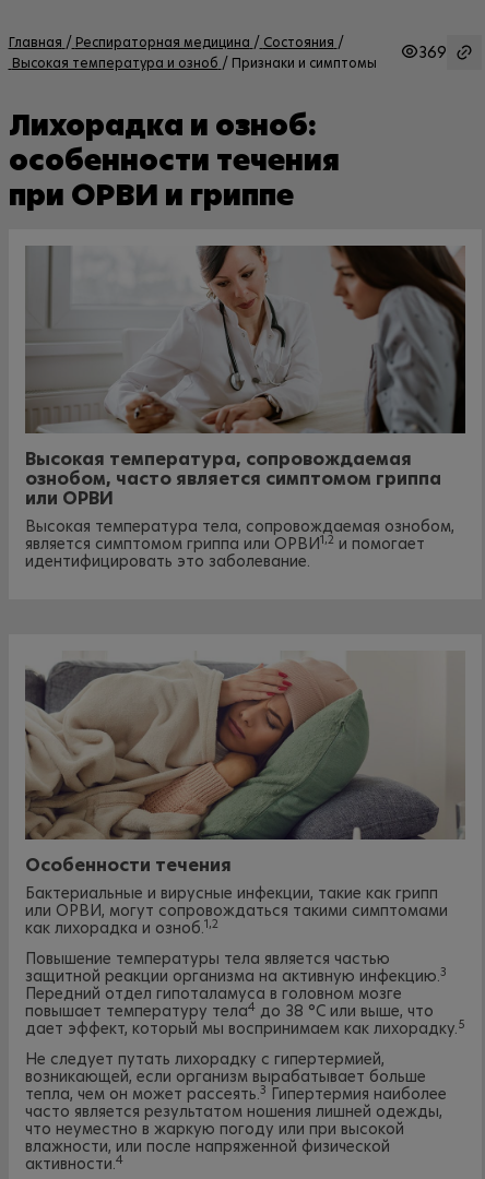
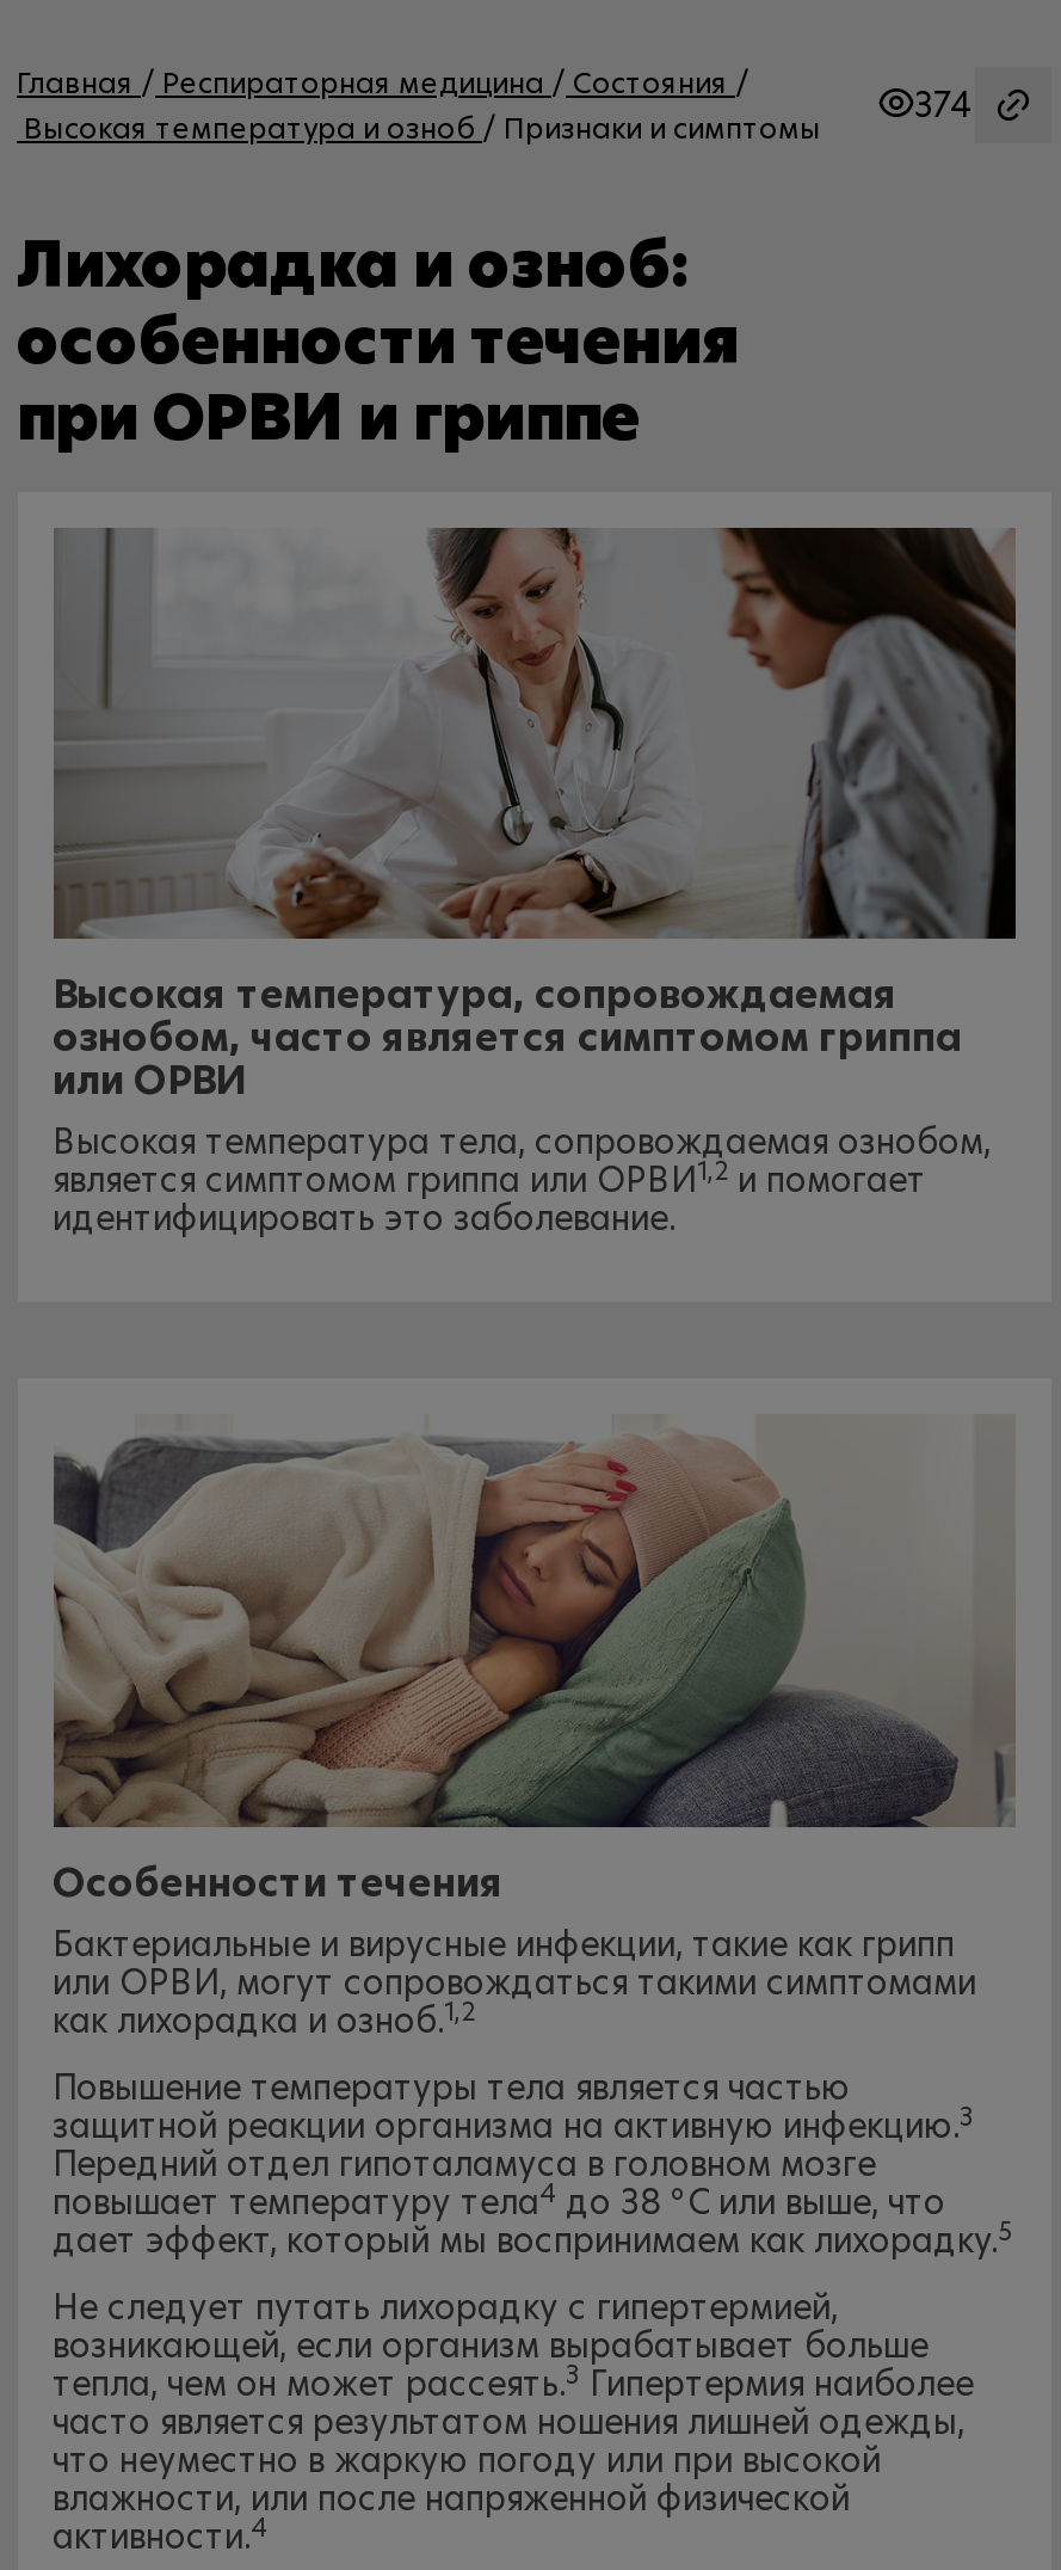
[418,41,446,63] 369 -> [914,80,974,128] 374

